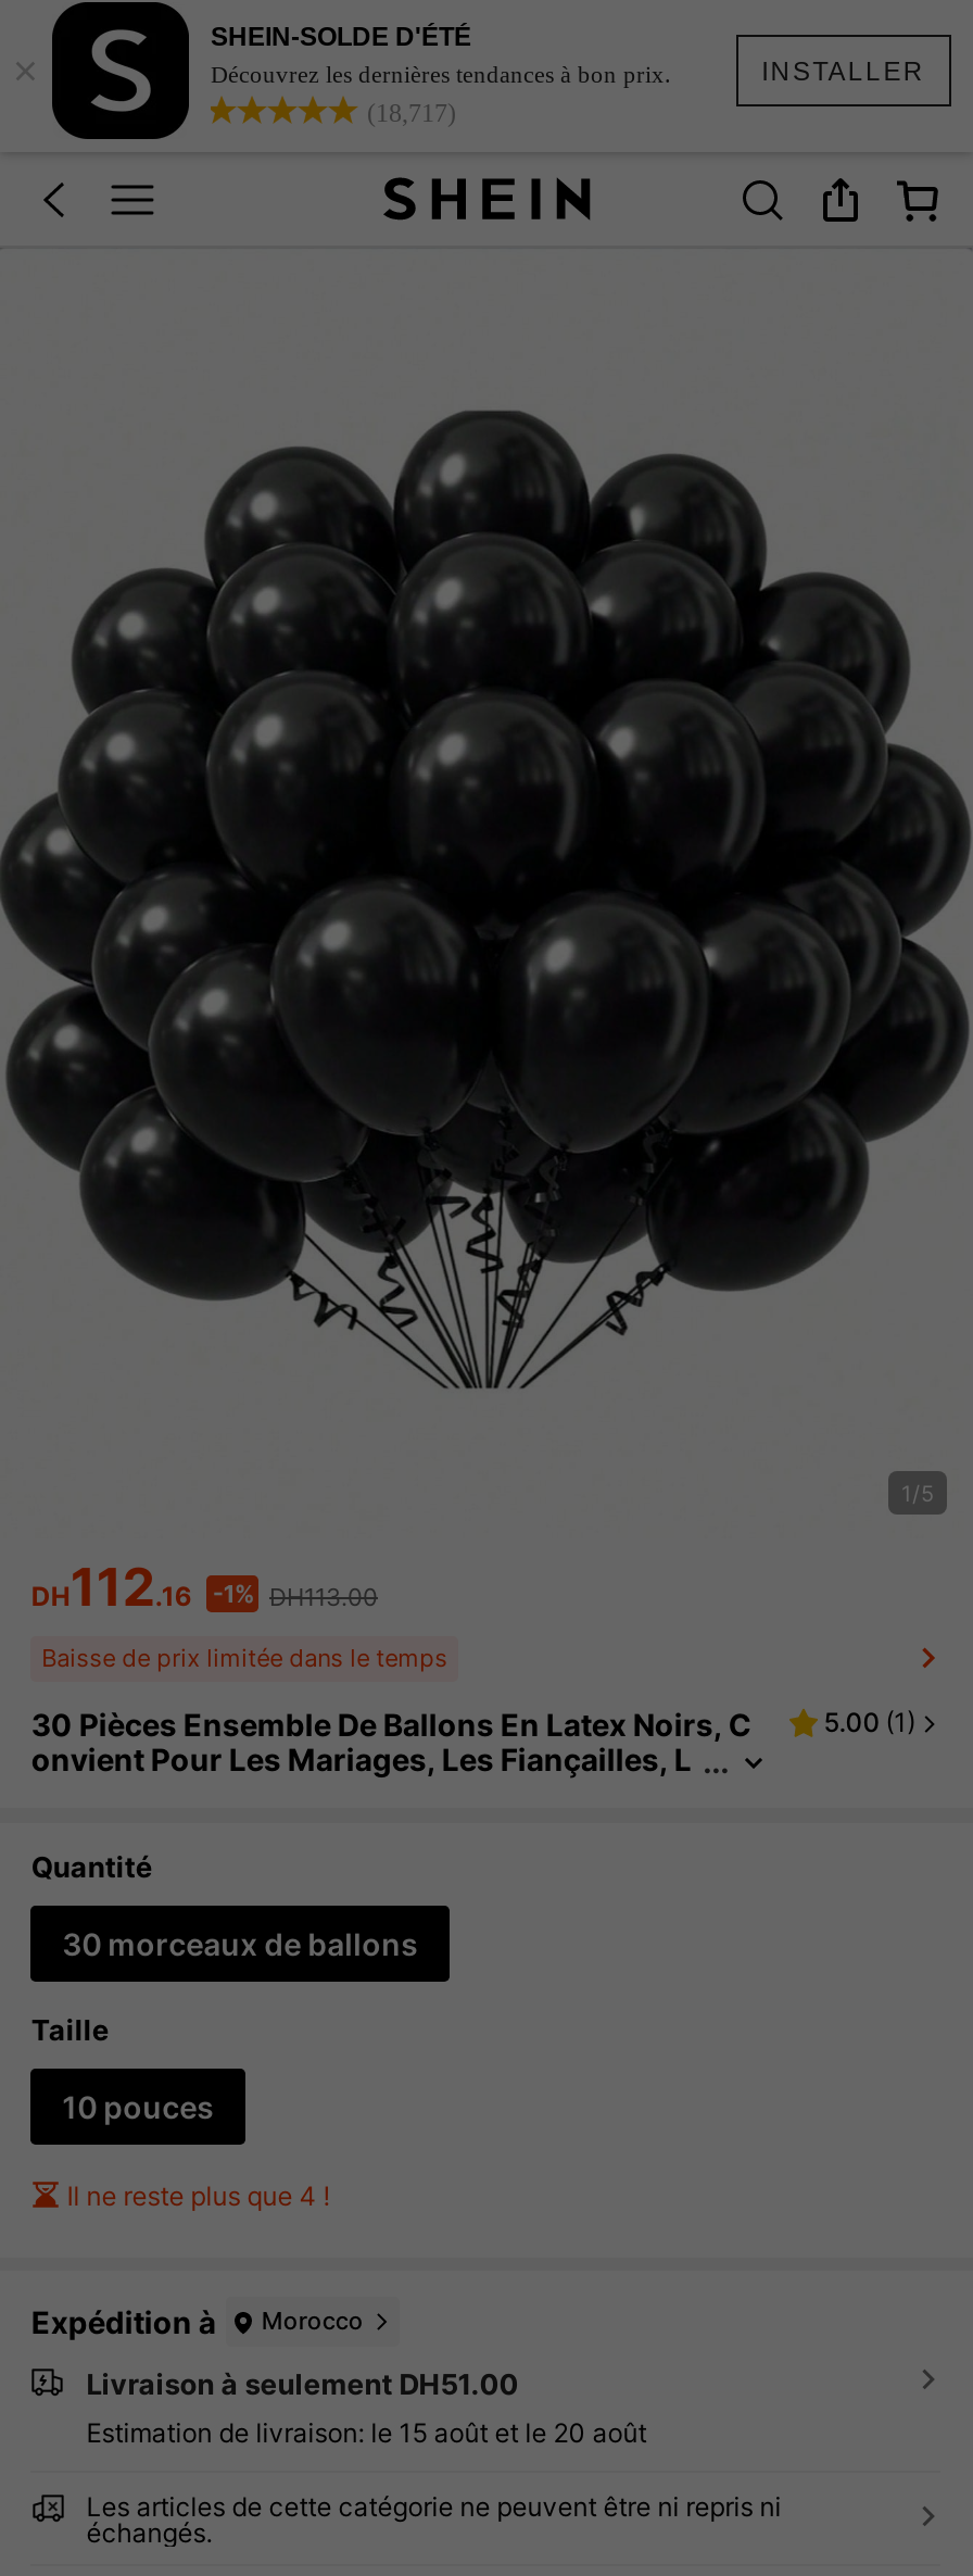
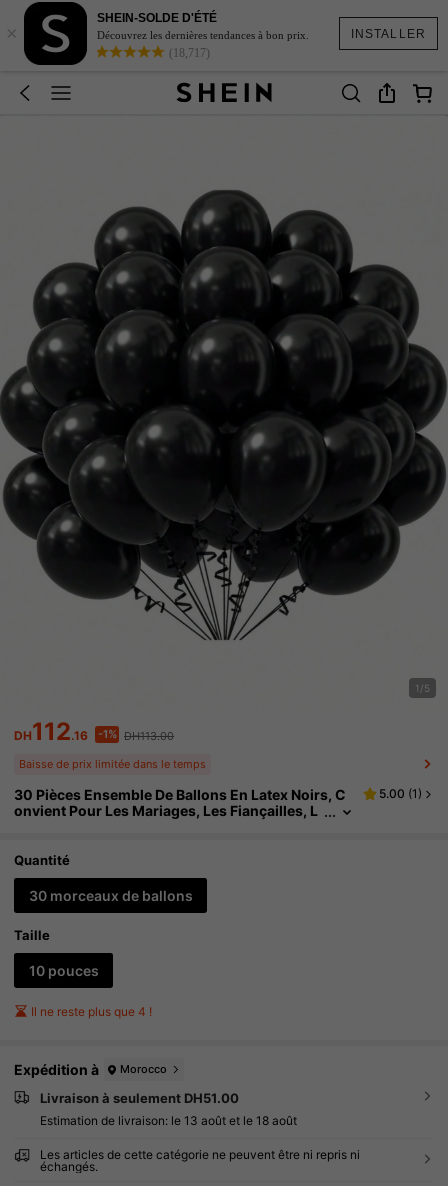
[86,2417,647,2449] Estimation de livraison: le 15 août et le 20 août -> [40,1113,297,1128] Estimation de livraison: le 13 août et le 18 août

